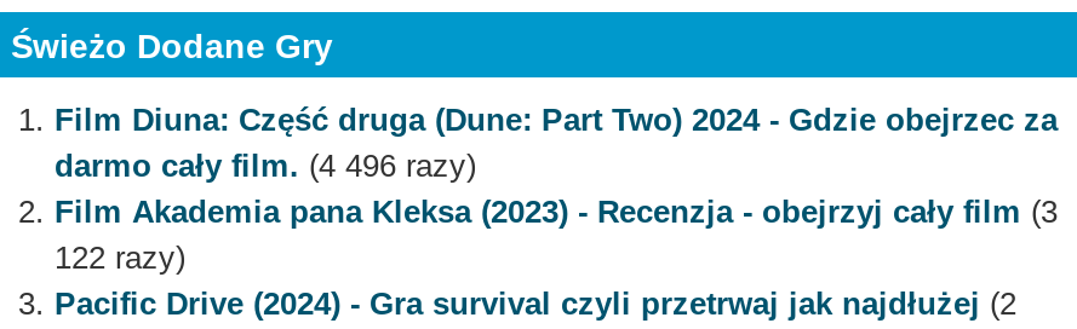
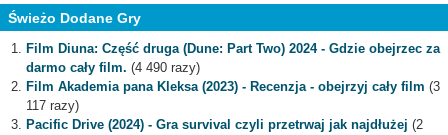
[55,148,476,185] darmo cały film. (4 496 razy) -> [26,60,200,75] darmo cały film. (4 490 razy)
[55,240,185,277] 122 razy) -> [26,98,79,113] 117 razy)

